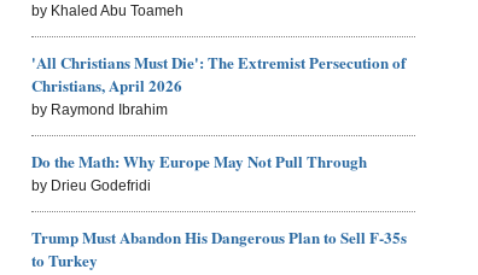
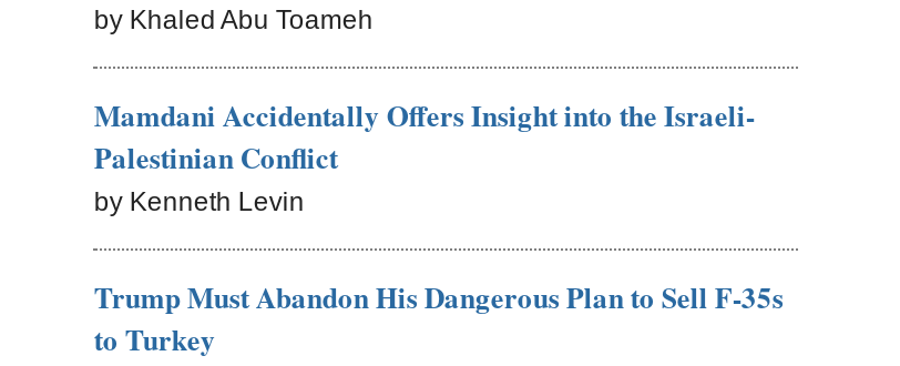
[32,51,406,194] 'All Christians Must Die': The Extremist Persecution of | Christians, April 2026 | by Raymond Ibrahim | Do the Math: Why Europe May Not Pull Through | by Drieu Godefridi -> [94,94,755,218] Mamdani Accidentally Offers Insight into the Israeli- | Palestinian Conflict | by Kenneth Levin

